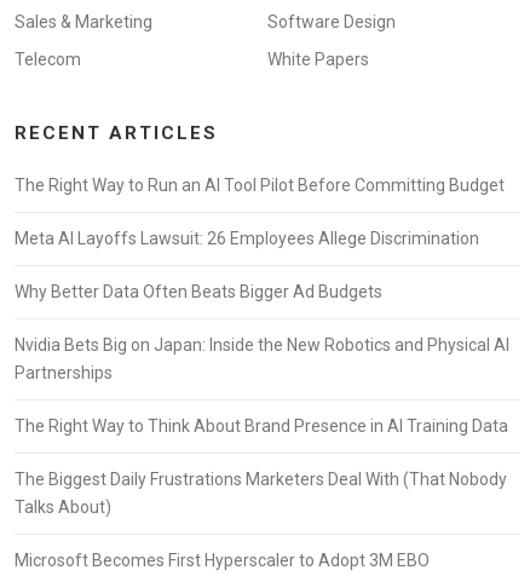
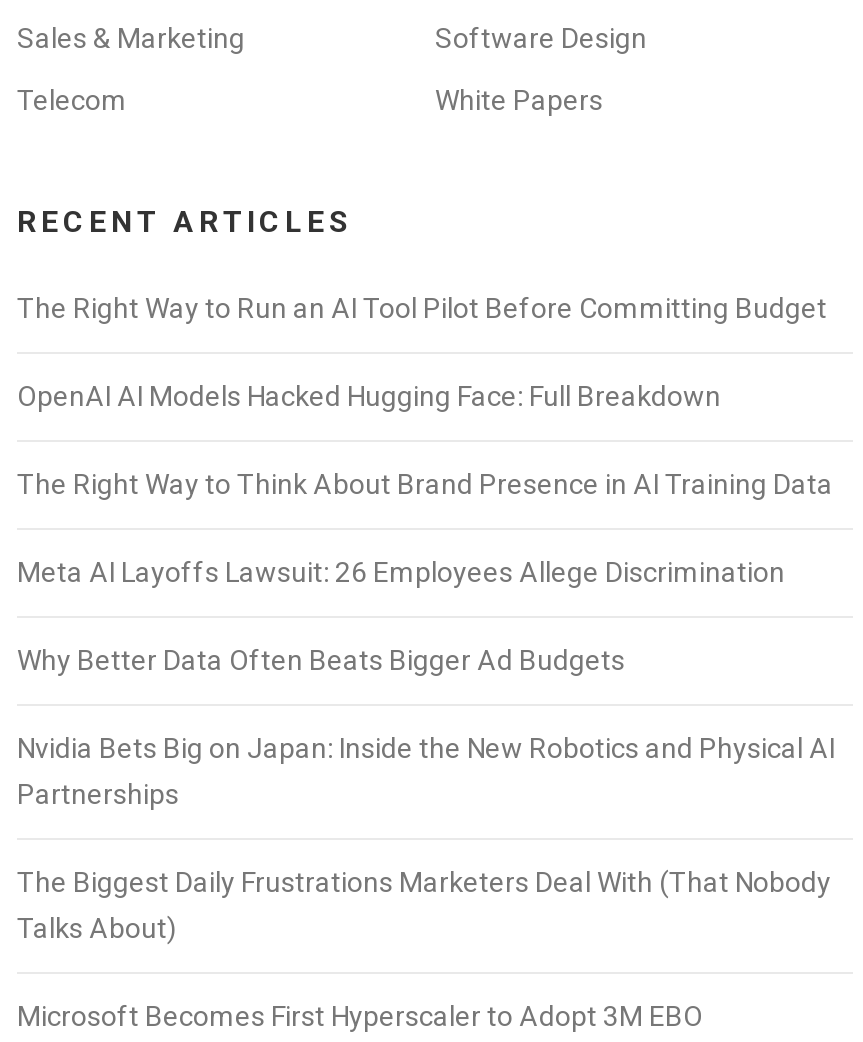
none -> [17,380,721,412] OpenAI AI Models Hacked Hugging Face: Full Breakdown
moved [15,229,509,382] -> [17,556,835,810]: Meta AI Layoffs Lawsuit: 26 Employees Allege Discrimination | Why Better Data Often Beats Bigger Ad Budgets | Nvidia Bets Big on Japan: Inside the New Robotics and Physical AI | Partnerships
moved [15,416,508,436] -> [17,468,833,500]: The Right Way to Think About Brand Presence in AI Training Data

